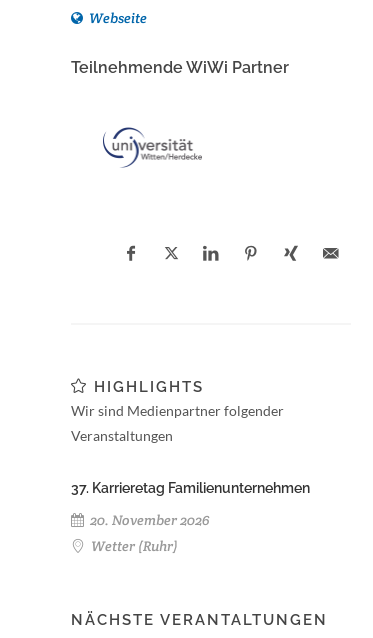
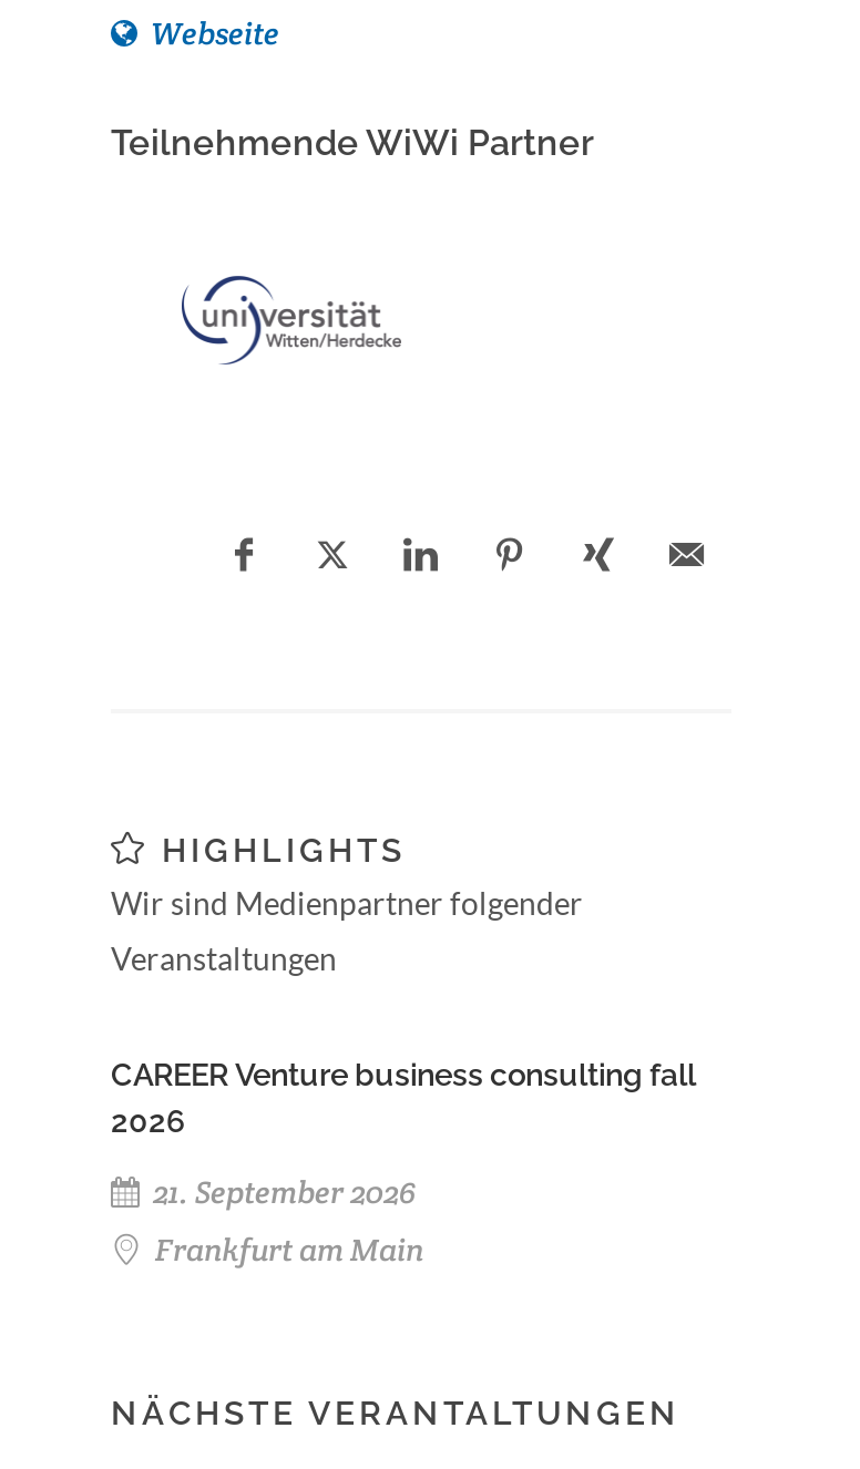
[71,479,310,495] 37. Karrieretag Familienunternehmen -> [111,1056,696,1138] CAREER Venture business consulting fall | 2026
[87,510,210,554] 20. November 2026 | Wetter (Ruhr) -> [146,1171,423,1268] 21. September 2026 | Frankfurt am Main

